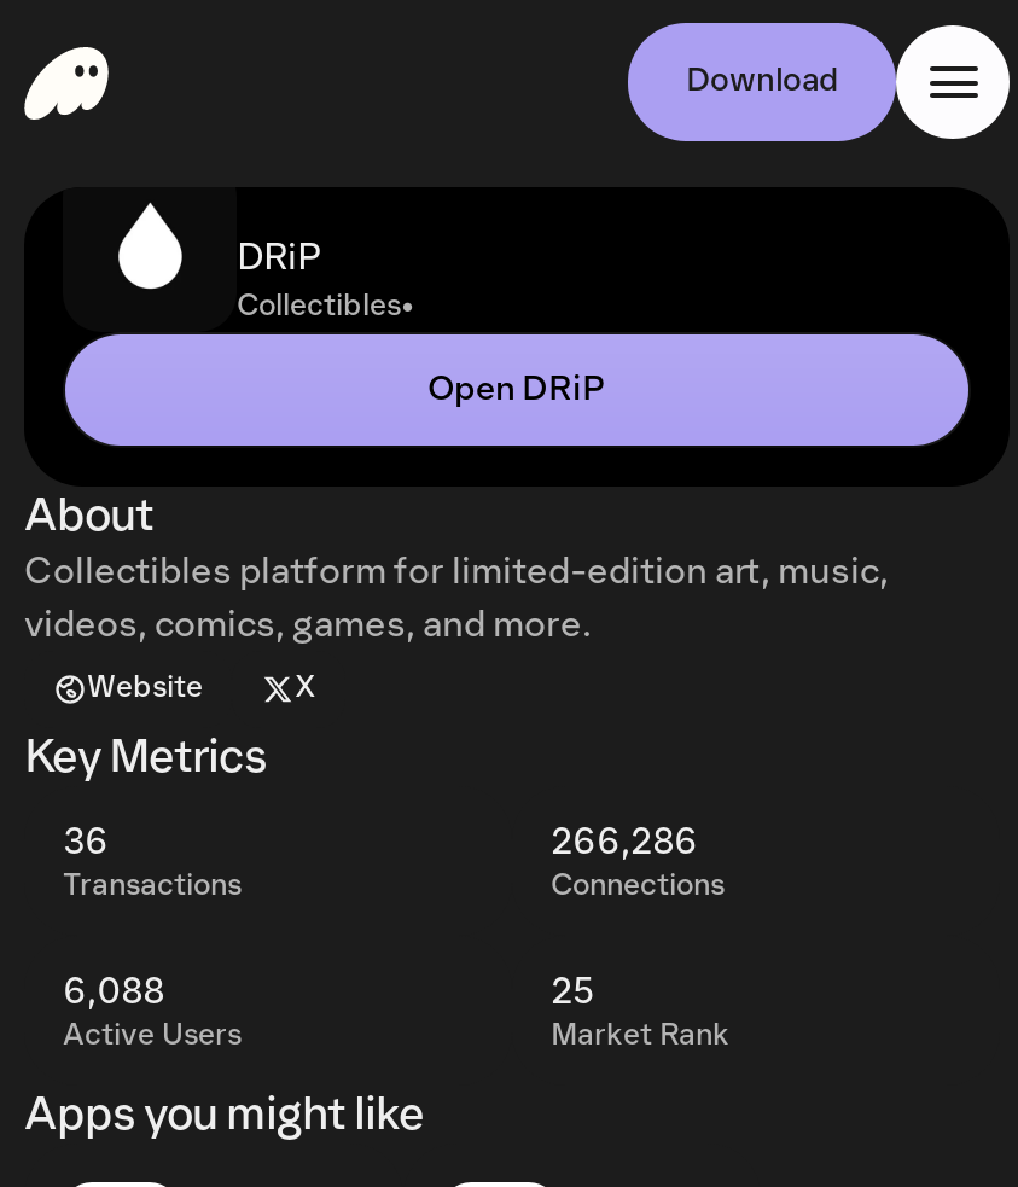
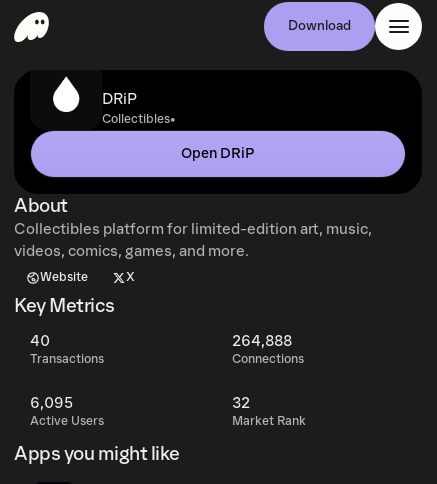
[63,820,109,863] 36 -> [30,332,50,350] 40
[551,820,698,863] 266,286 -> [232,332,292,350] 264,888
[63,970,164,1013] 6,088 -> [30,394,73,412] 6,095
[551,970,594,1013] 25 -> [232,394,250,412] 32

